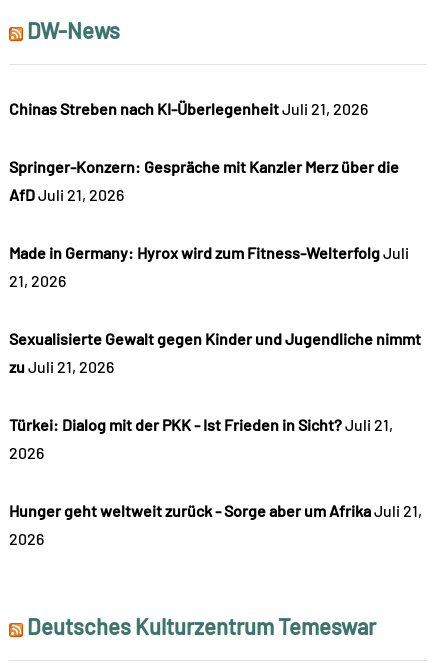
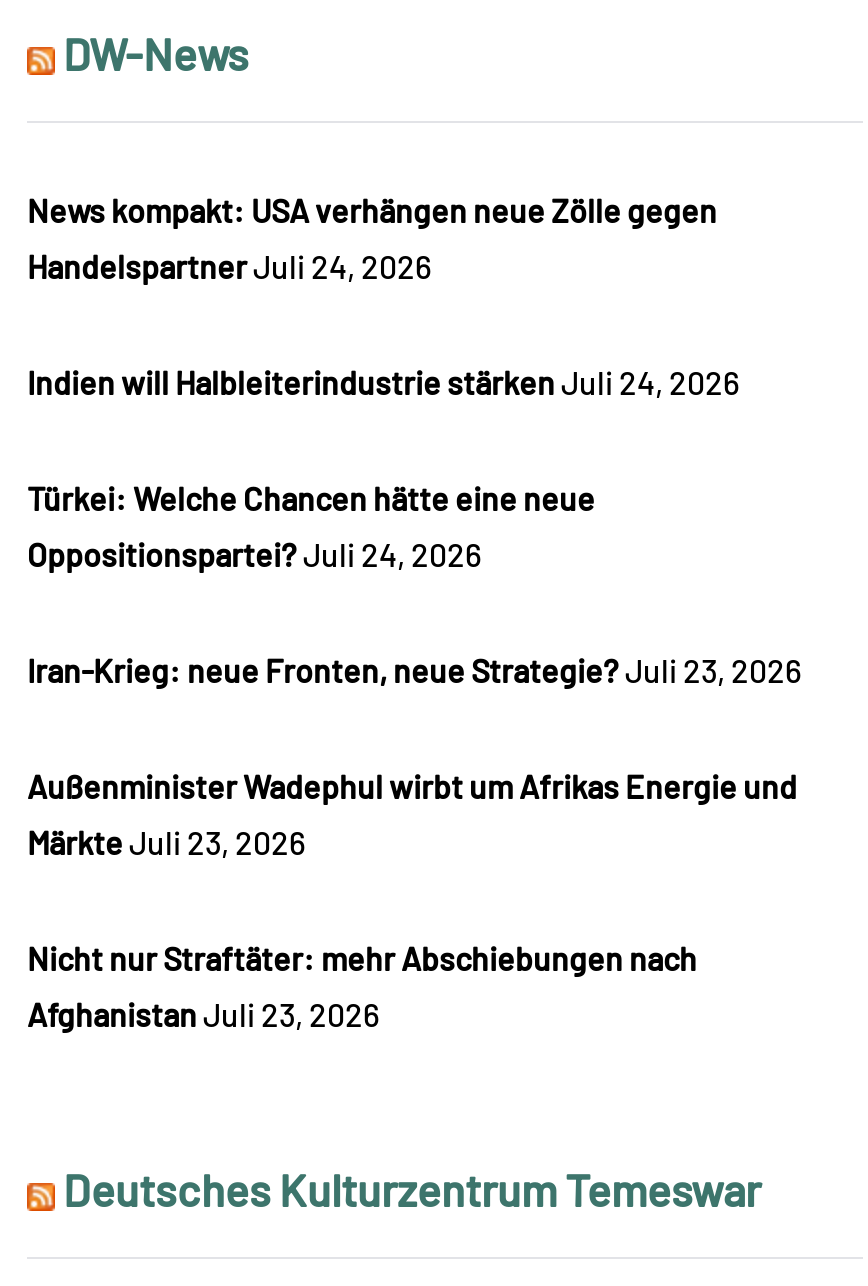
[9,99,422,548] Chinas Streben nach KI-Überlegenheit Juli 21, 2026 | Springer-Konzern: Gespräche mit Kanzler Merz über die | AfD Juli 21, 2026 | Made in Germany: Hyrox wird zum Fitness-Welterfolg Juli | 21, 2026 | Sexualisierte Gewalt gegen Kinder und Jugendliche nimmt | zu Juli 21, 2026 | Türkei: Dialog mit der PKK - Ist Frieden in Sicht? Juli 21, | 2026 | Hunger geht weltweit zurück - Sorge aber um Afrika Juli 21, | 2026 -> [27,191,801,1033] News kompakt: USA verhängen neue Zölle gegen | Handelspartner Juli 24, 2026 | Indien will Halbleiterindustrie stärken Juli 24, 2026 | Türkei: Welche Chancen hätte eine neue | Oppositionspartei? Juli 24, 2026 | Iran-Krieg: neue Fronten, neue Strategie? Juli 23, 2026 | Außenminister Wadephul wirbt um Afrikas Energie und | Märkte Juli 23, 2026 | Nicht nur Straftäter: mehr Abschiebungen nach | Afghanistan Juli 23, 2026

